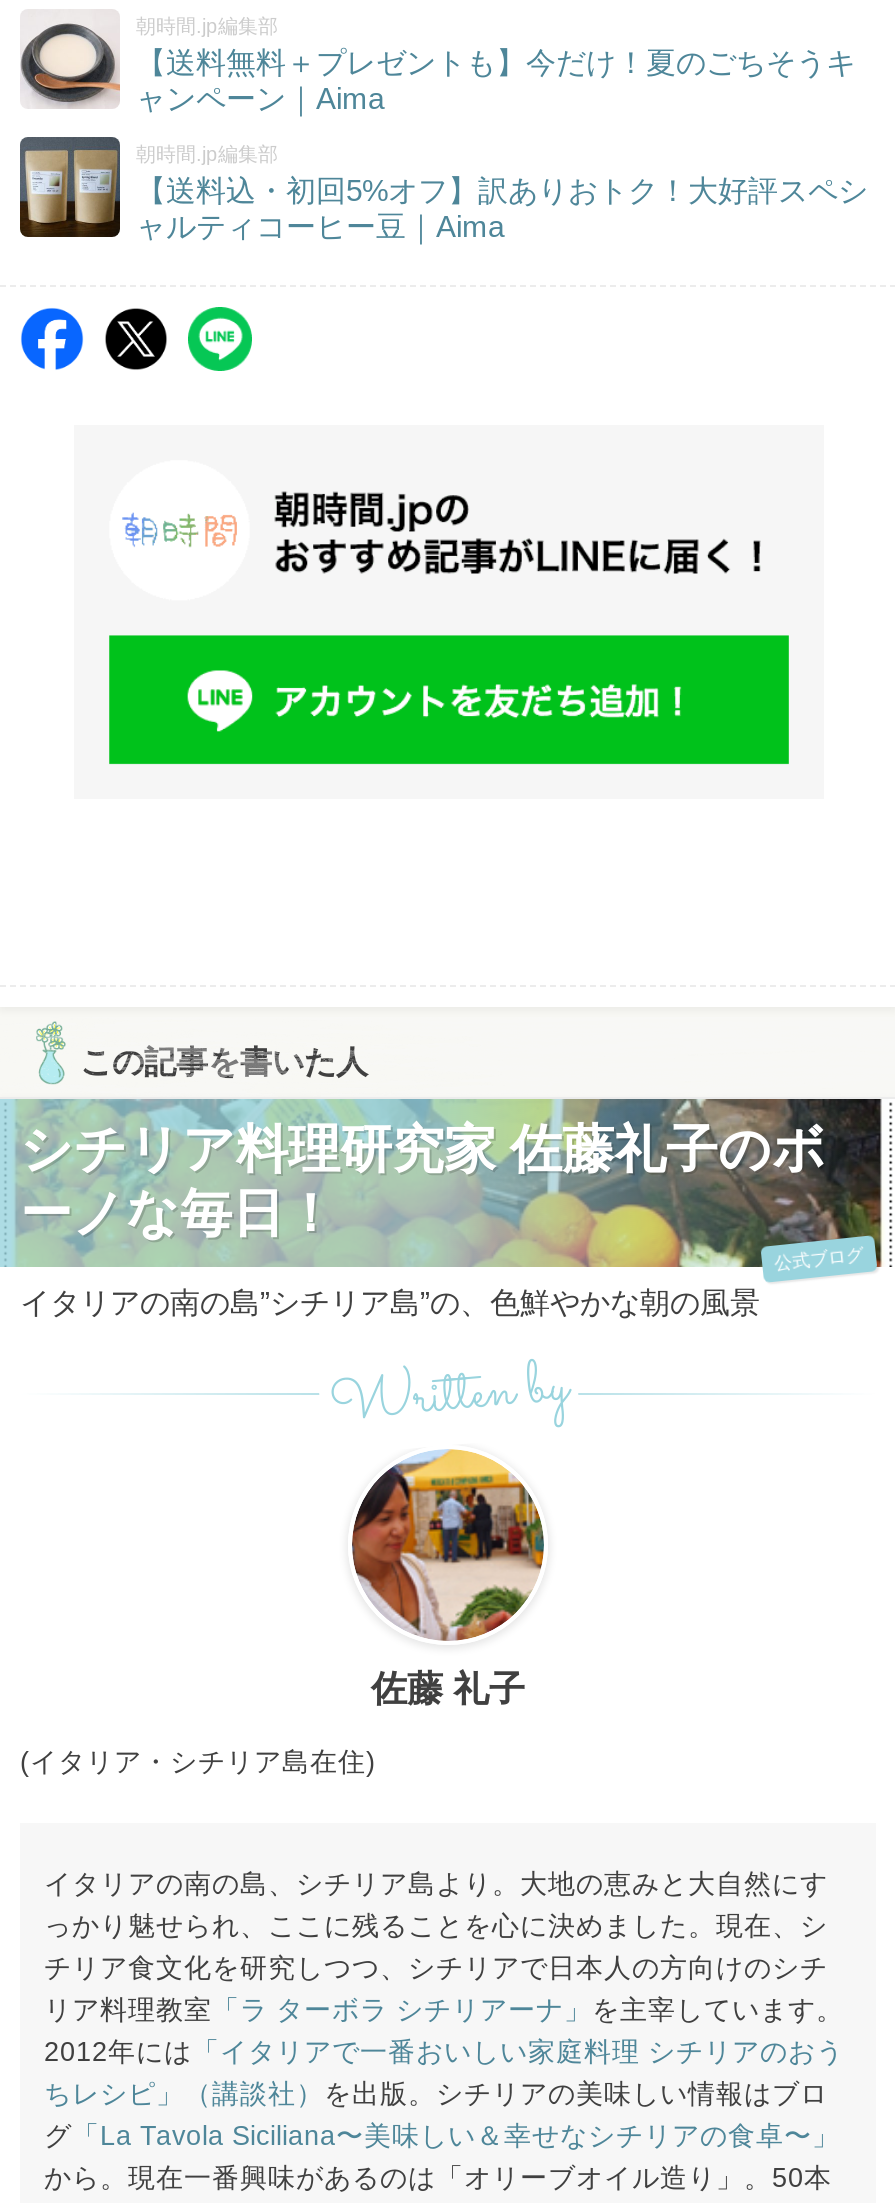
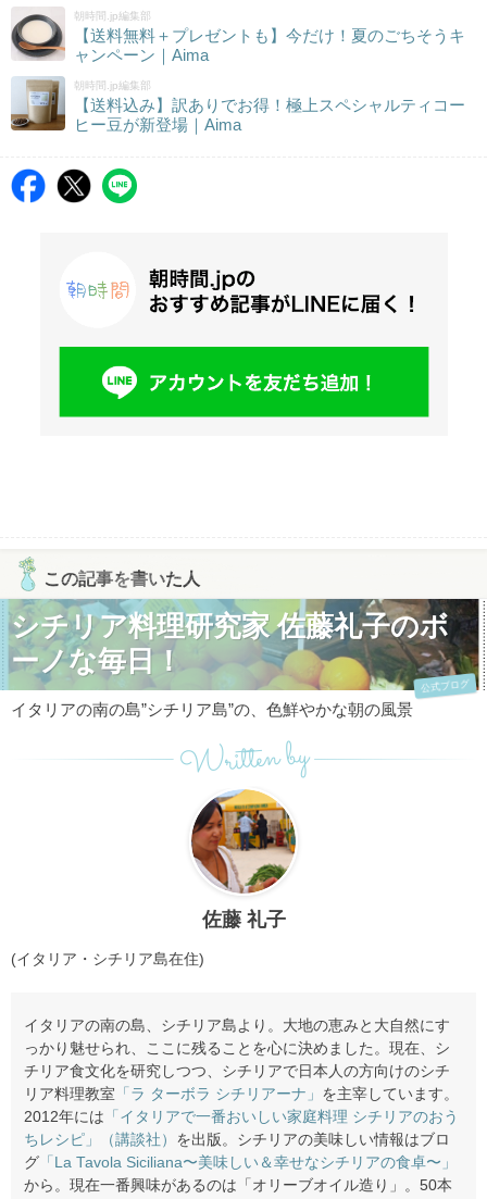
[18,135,868,242] [image] | 【送料込・初回5%オフ】訳ありおトク！大好評スペシ | ャルティコーヒー豆｜Aima -> [10,76,465,133] [image] | 【送料込み】訳ありでお得！極上スペシャルティコー | ヒー豆が新登場｜Aima

